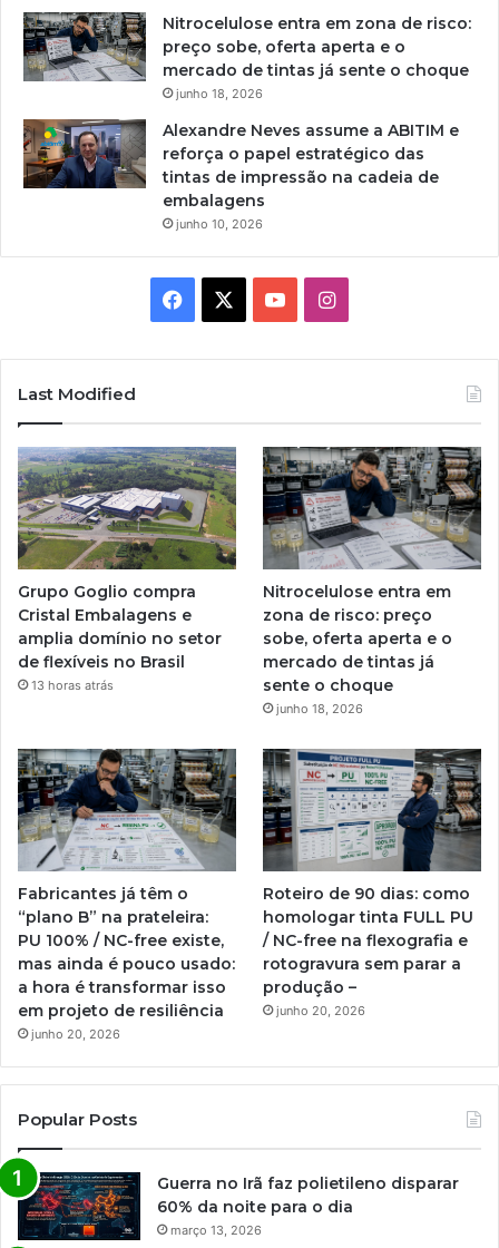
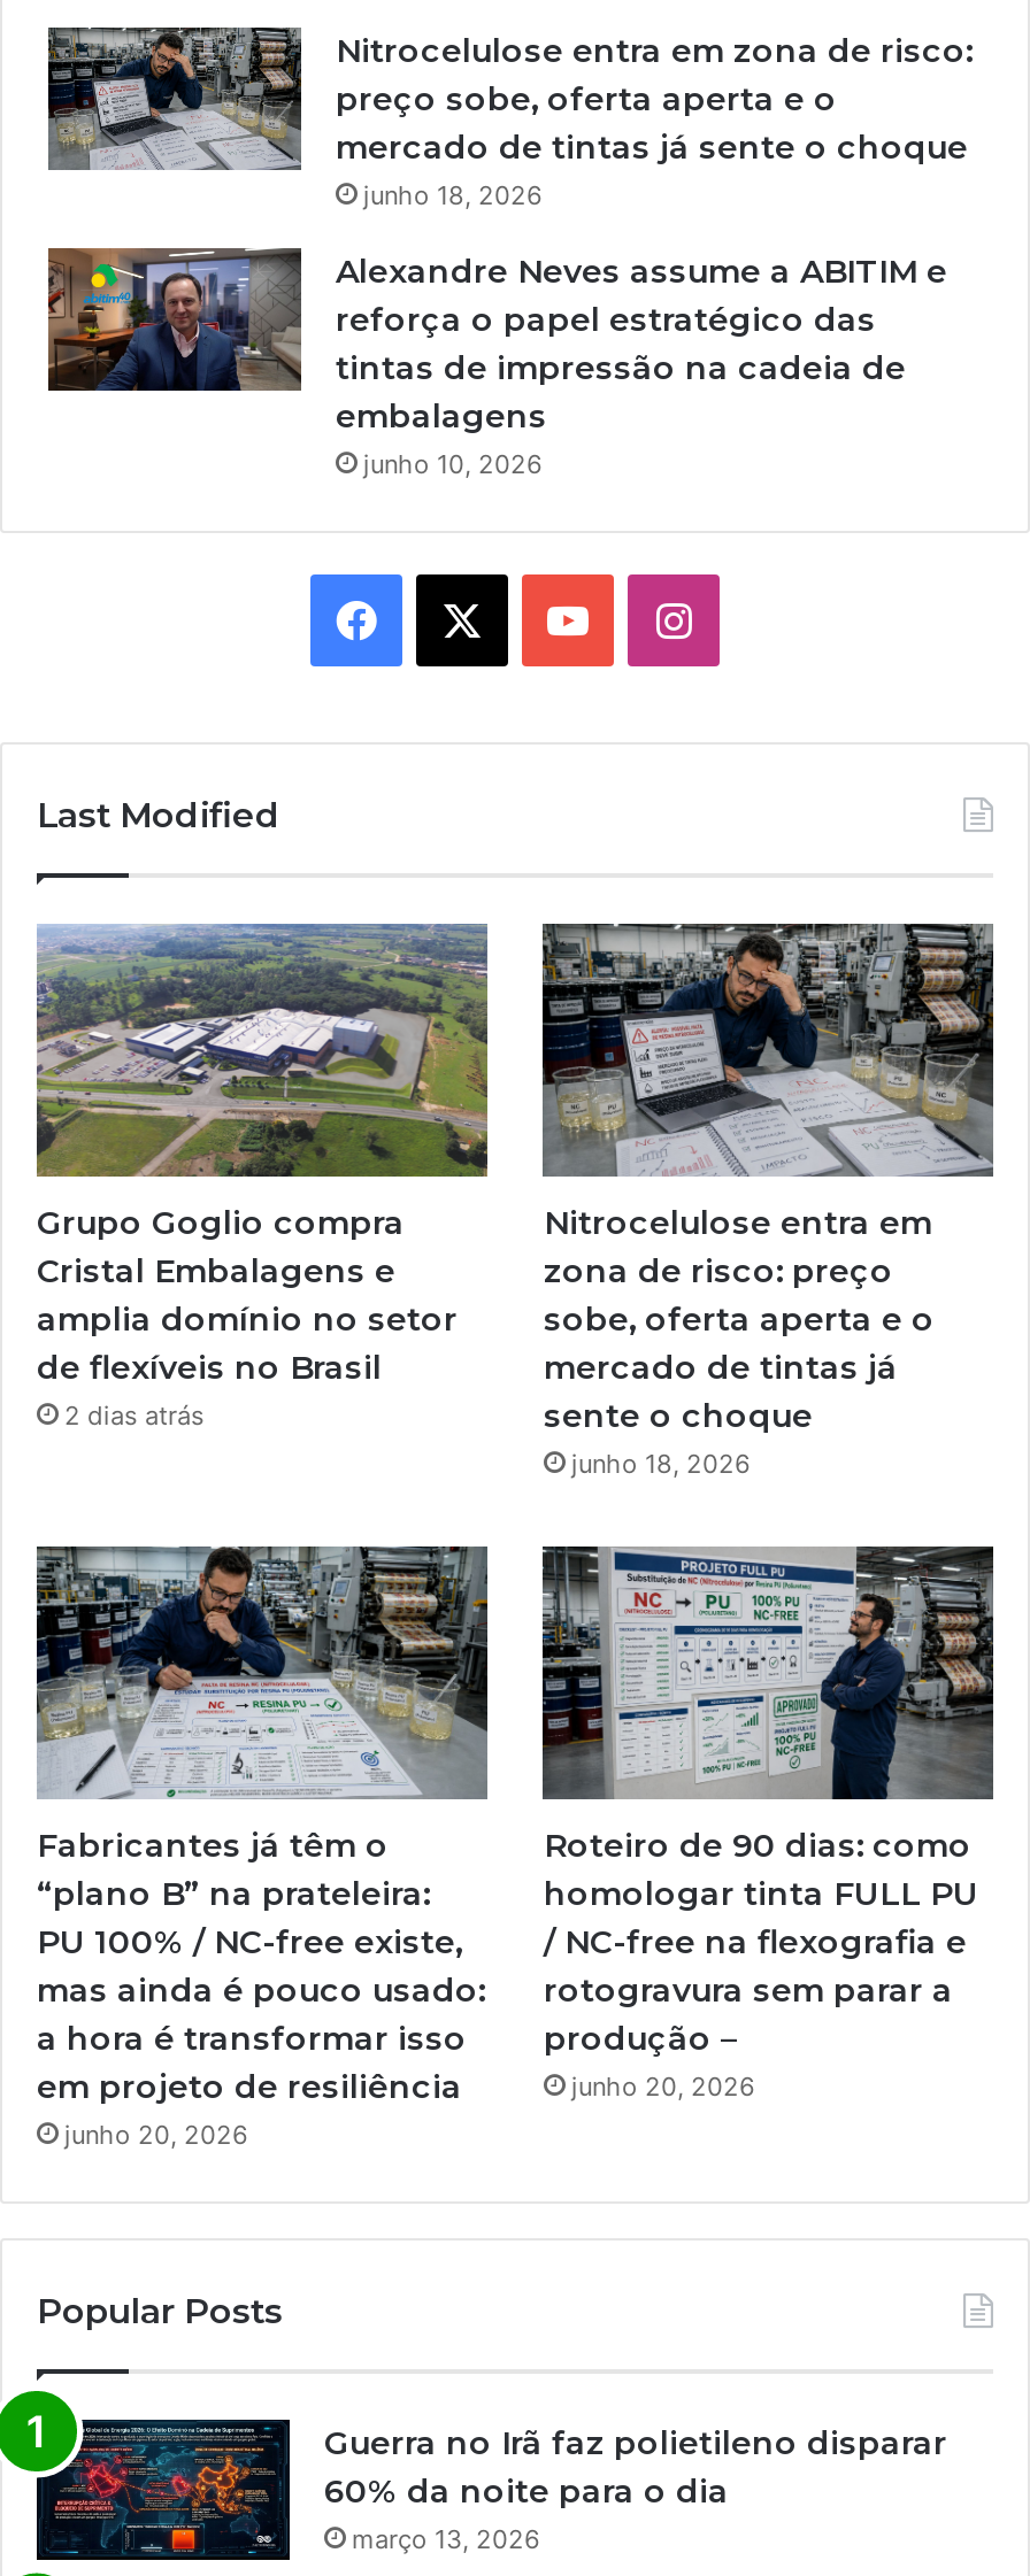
[31,677,114,693] 13 horas atrás -> [64,1399,205,1431] 2 dias atrás

